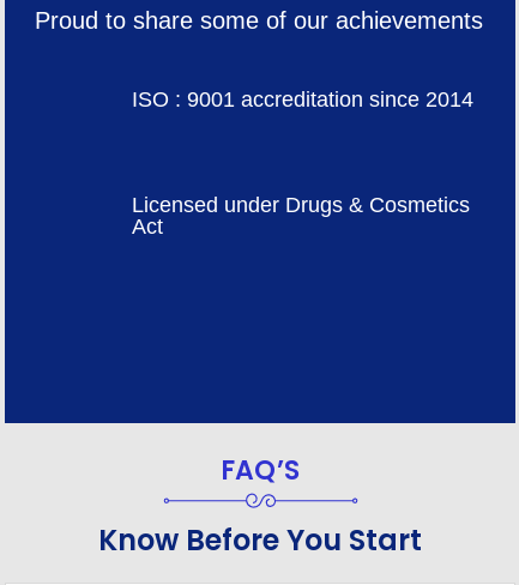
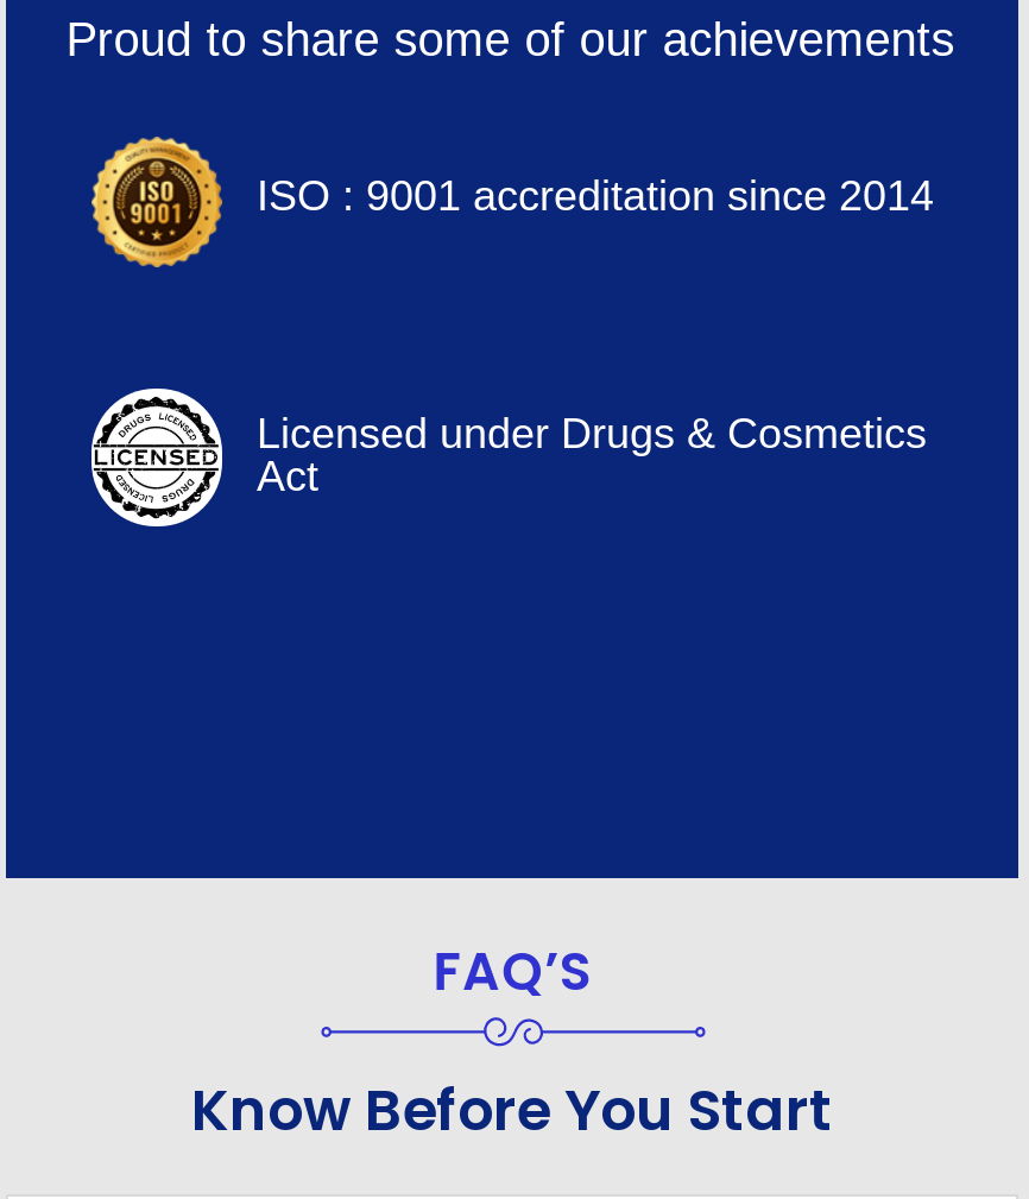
none -> [89,134,225,270] [image]
none -> [89,386,225,529] [image]

